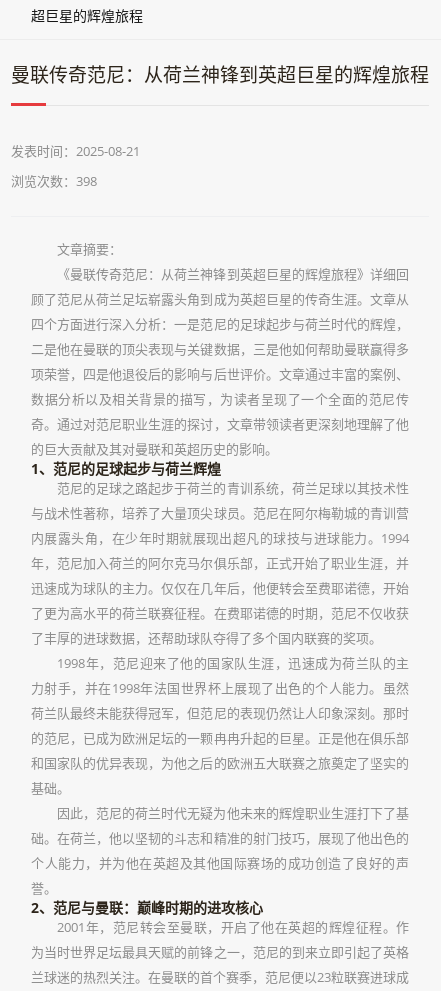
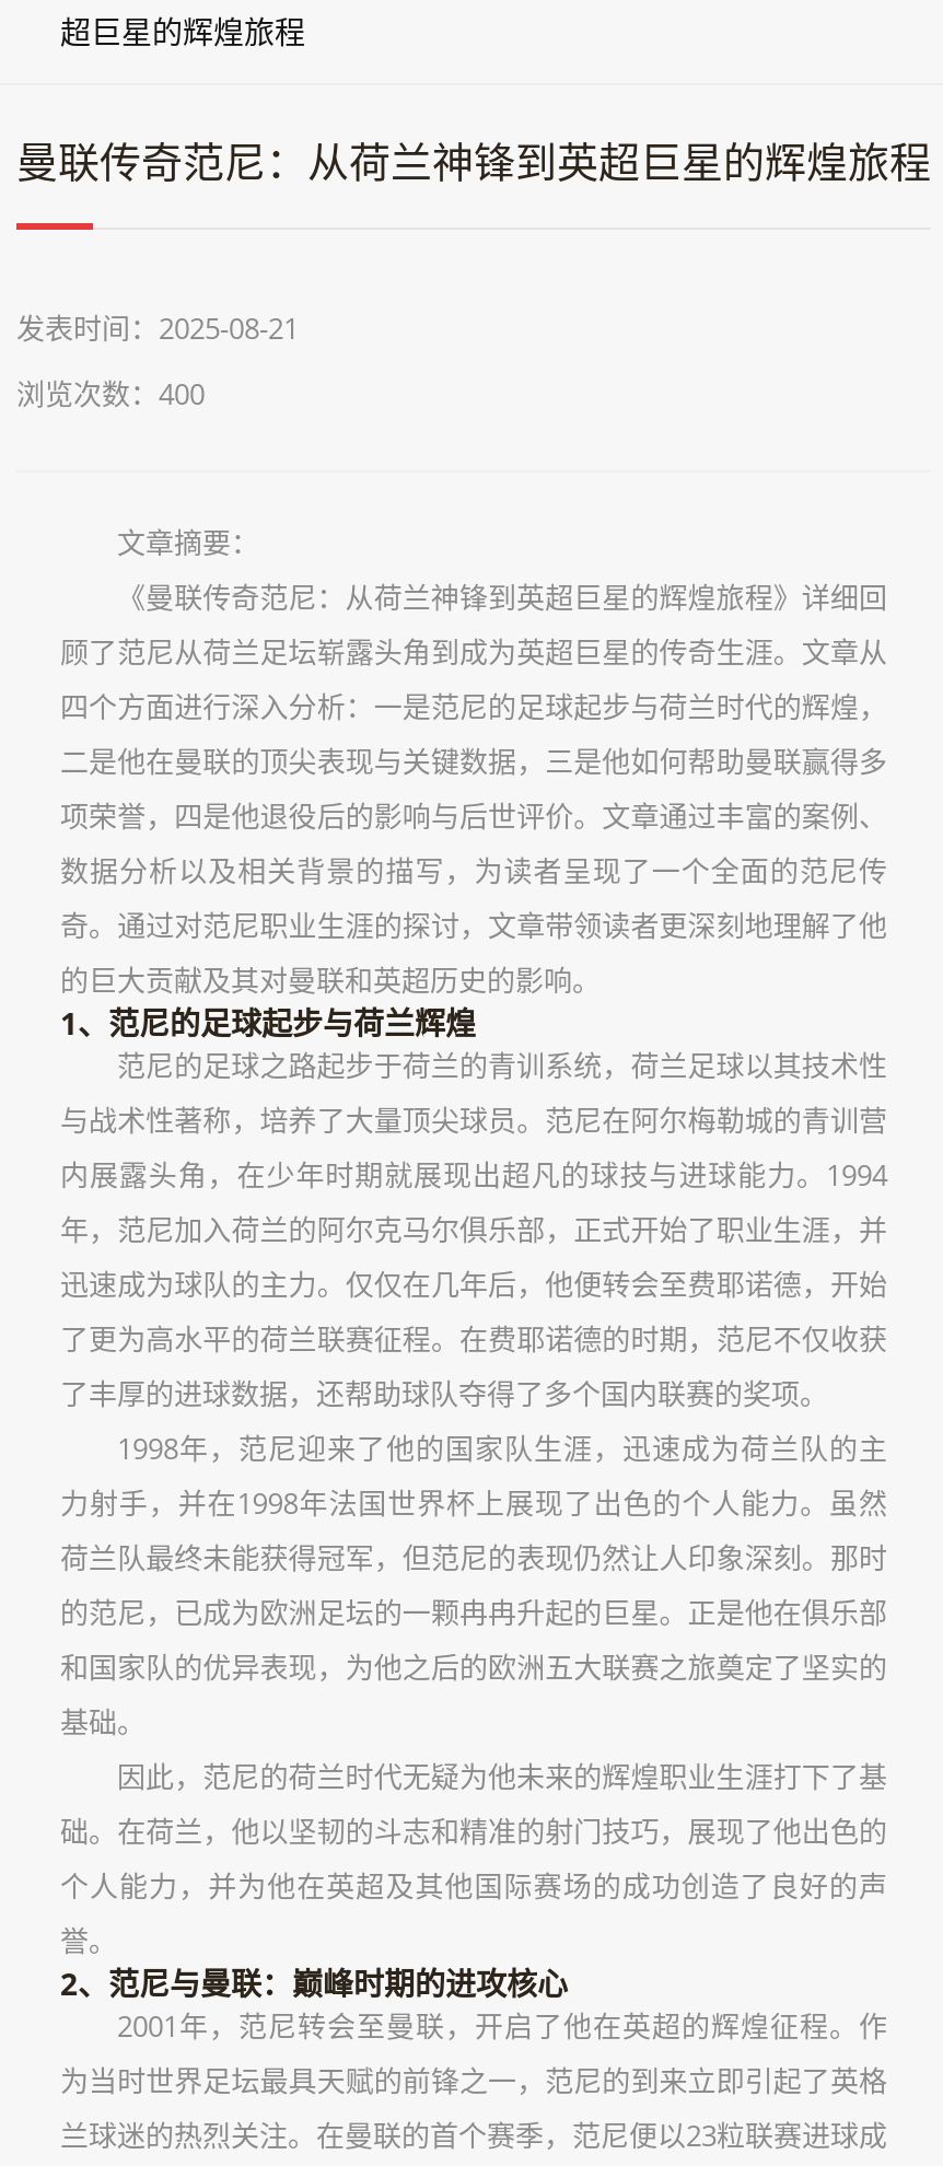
[11,172,97,190] 浏览次数：398 -> [16,374,205,414] 浏览次数：400

